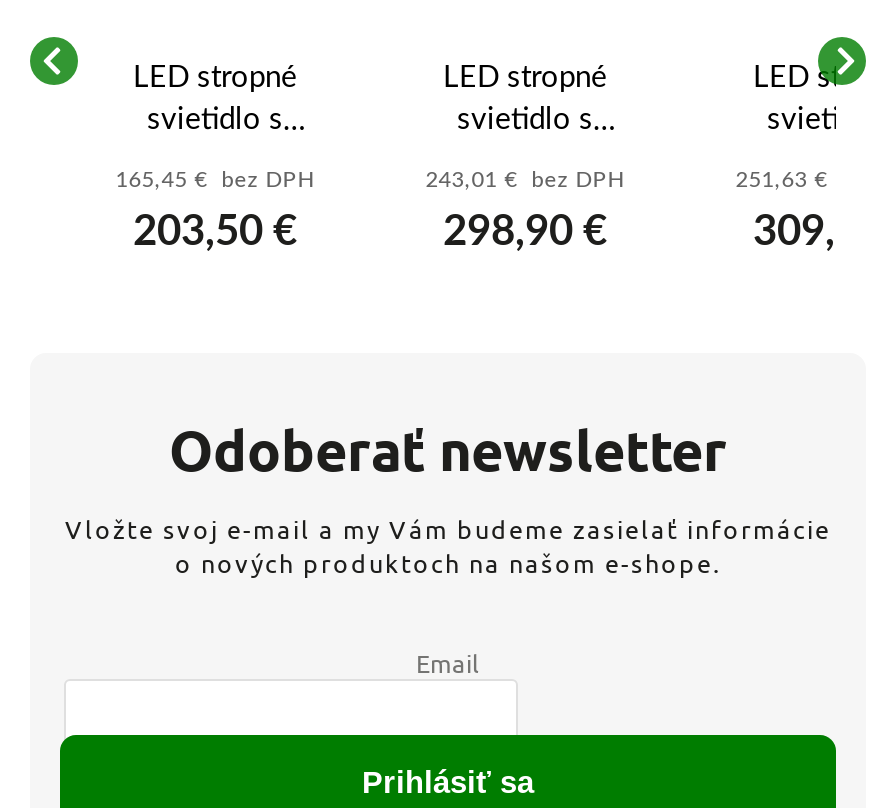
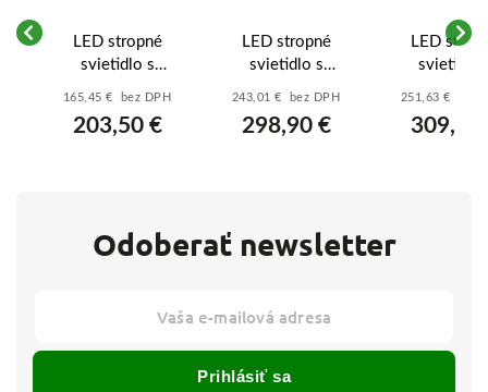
[65,511,831,679] Vložte svoj e-mail a my Vám budeme zasielať informácie | o nových produktoch na našom e-shope. | Email -> none

